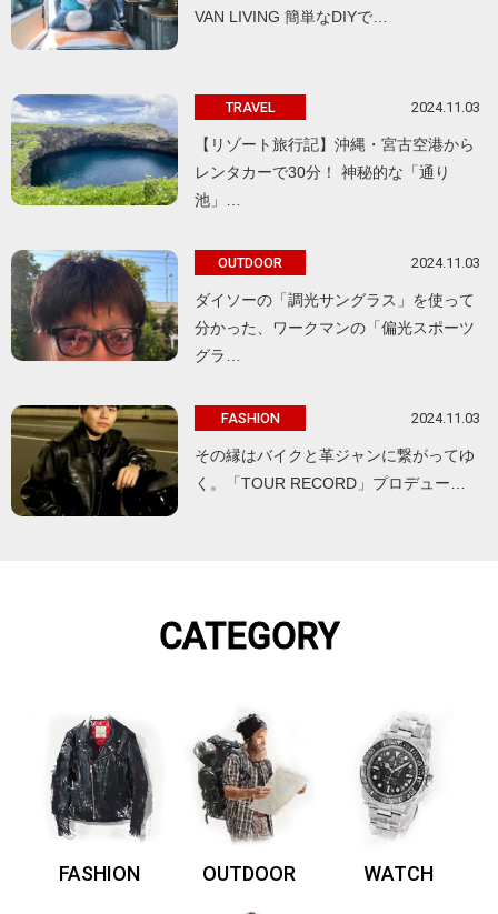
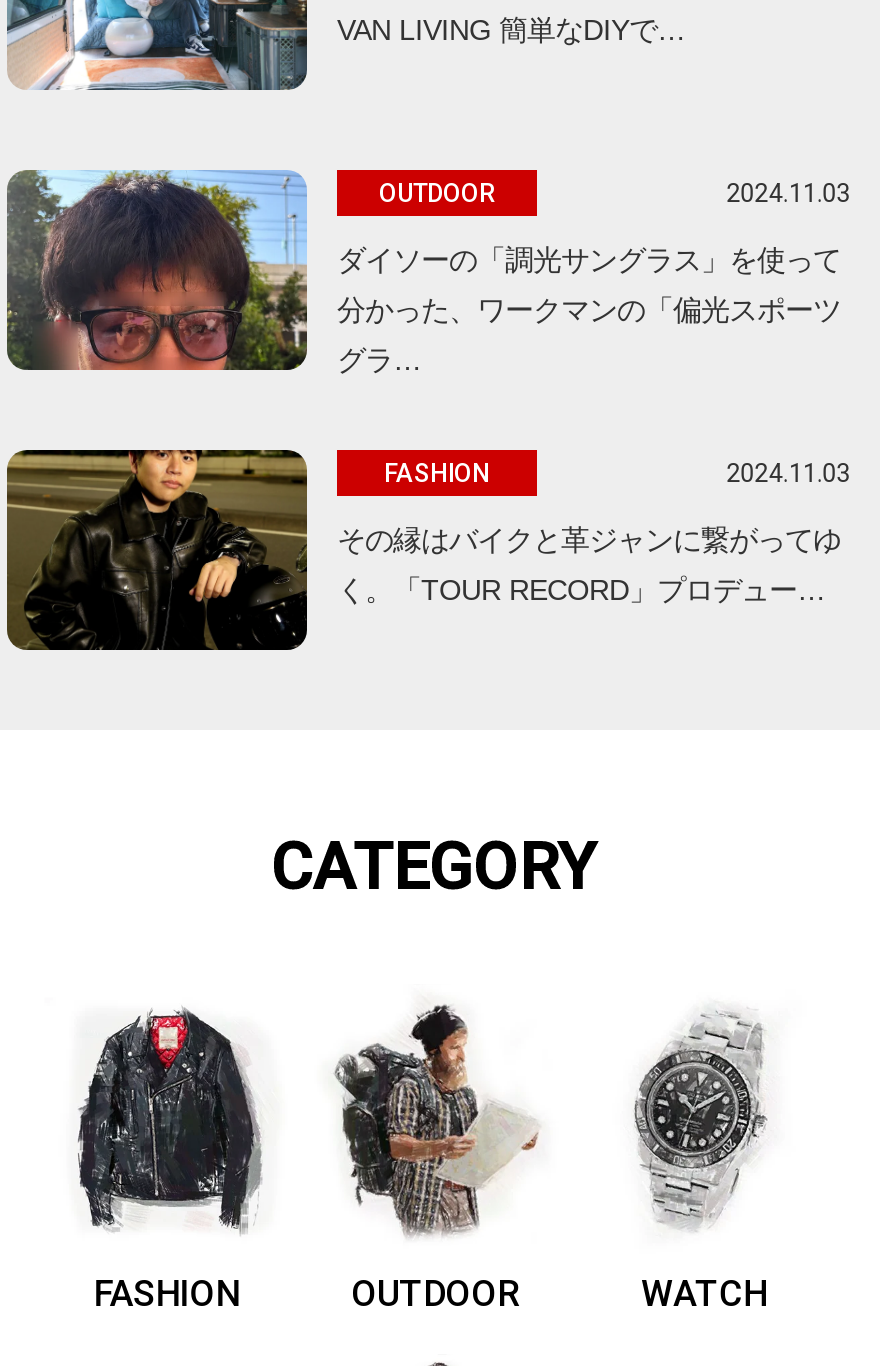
[11,93,480,209] [image] | TRAVEL | 2024.11.03 | 【リゾート旅行記】沖縄・宮古空港から | レンタカーで30分！ 神秘的な「通り | 池」… -> none

